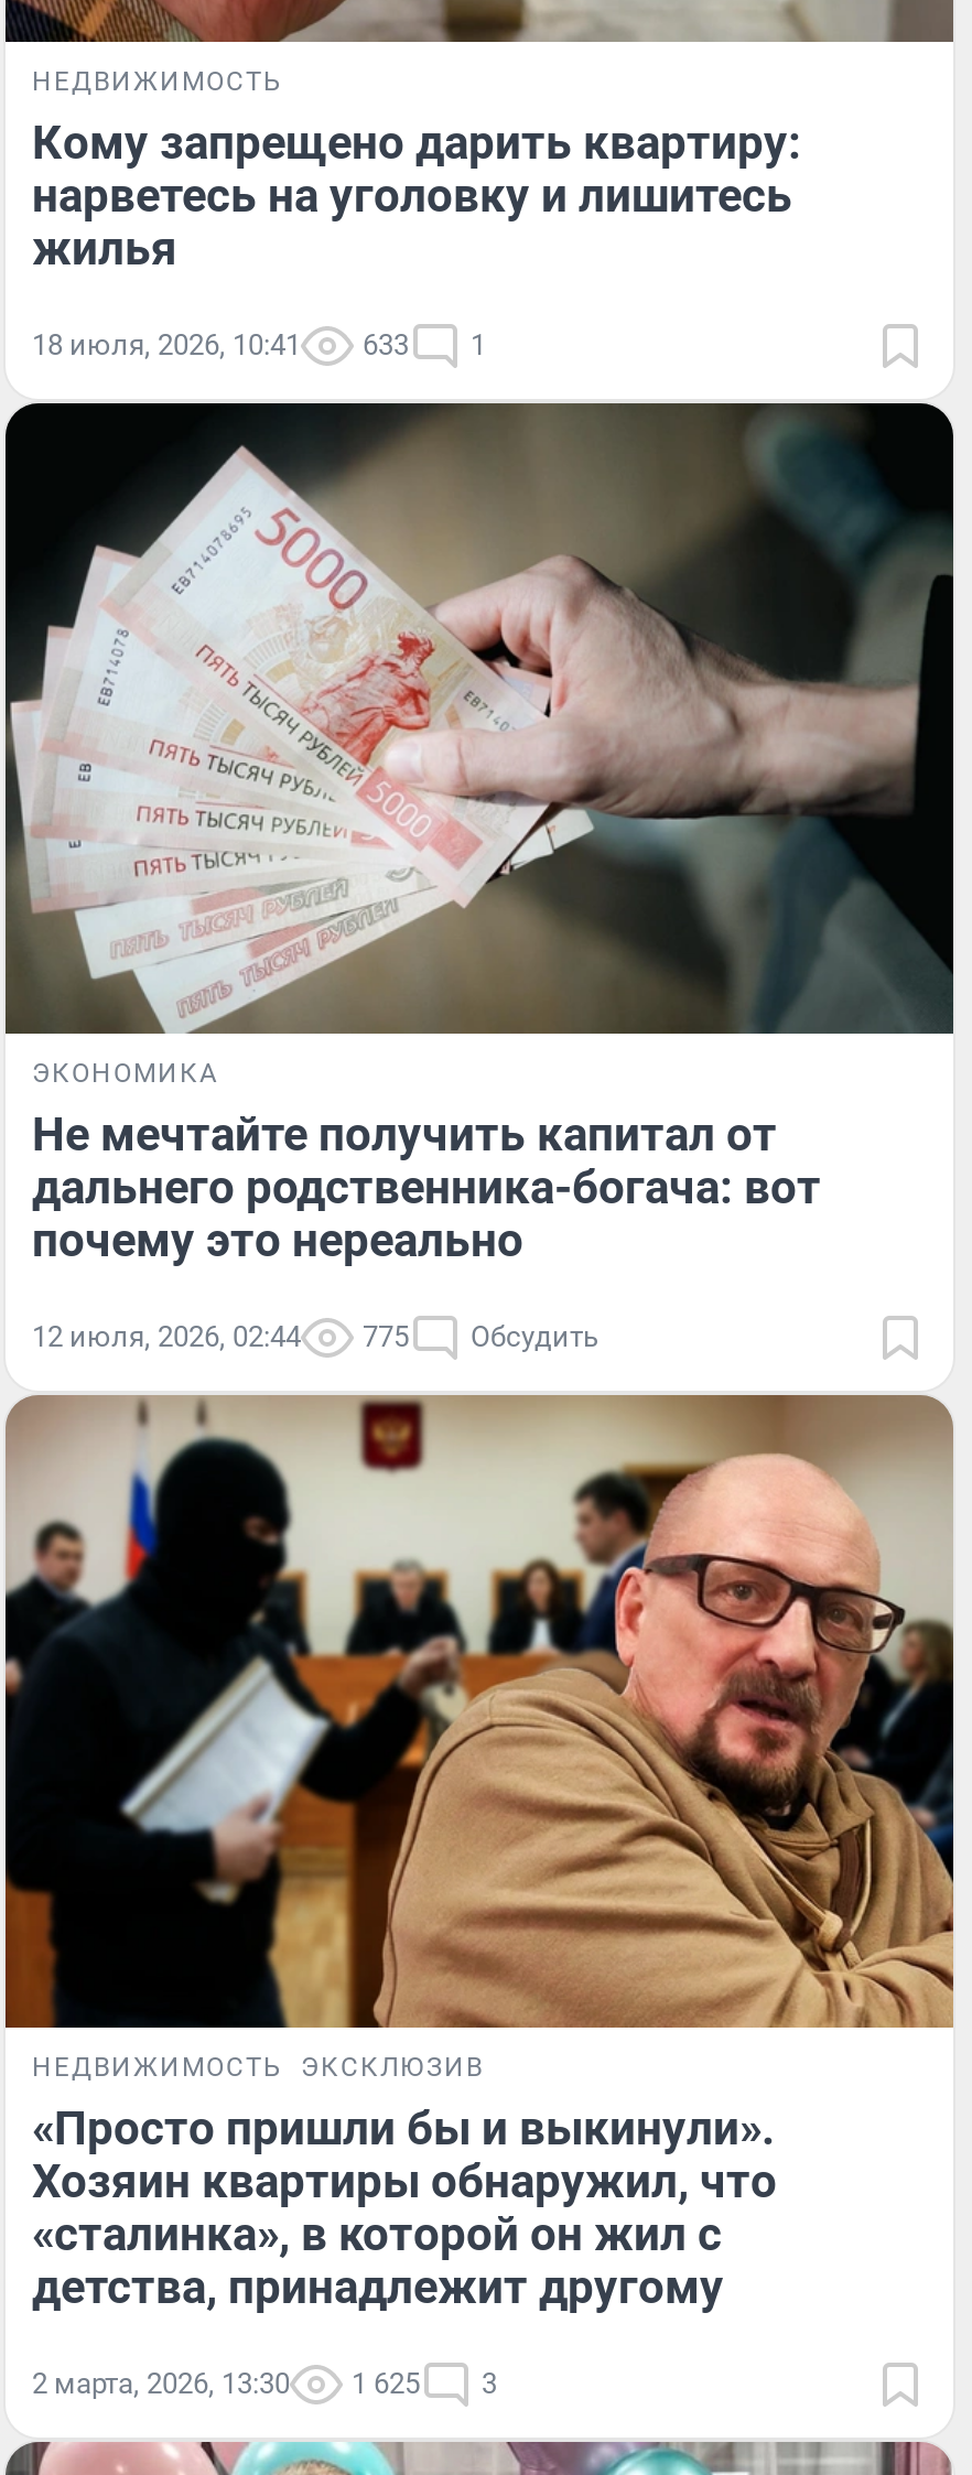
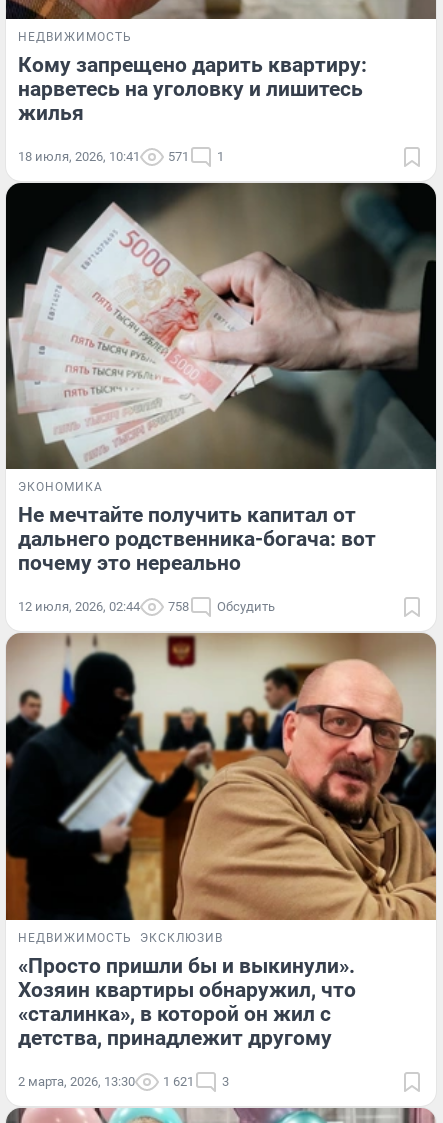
[32,328,486,361] 18 июля, 2026, 10:41 633 1 -> [18,149,224,164] 18 июля, 2026, 10:41 571 1
[32,1321,598,1354] 12 июля, 2026, 02:44 775 Обсудить -> [18,599,275,614] 12 июля, 2026, 02:44 758 Обсудить
[32,2367,497,2400] 2 марта, 2026, 13:30 1 625 3 -> [18,1074,229,1089] 2 марта, 2026, 13:30 1 621 3

